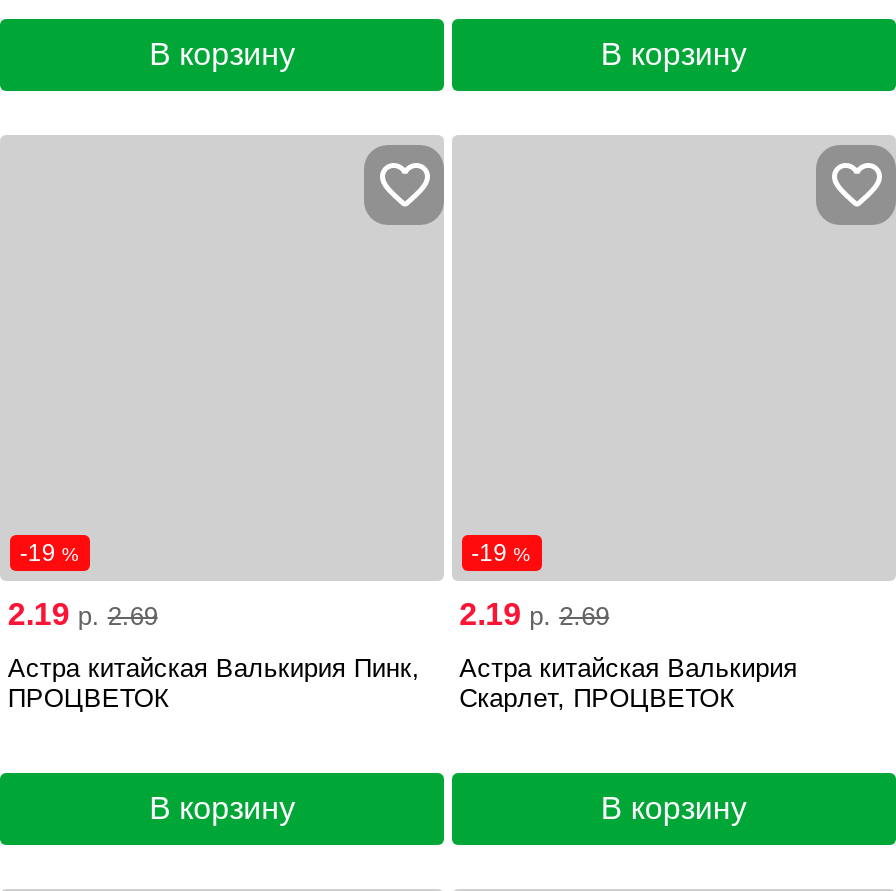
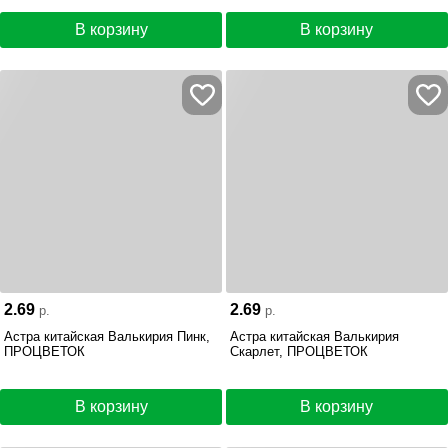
[8,539,158,631] -19% | 2.19 р. 2.69 -> [4,301,50,318] 2.69 р.
[459,539,609,631] -19% | 2.19 р. 2.69 -> [230,301,276,318] 2.69 р.

